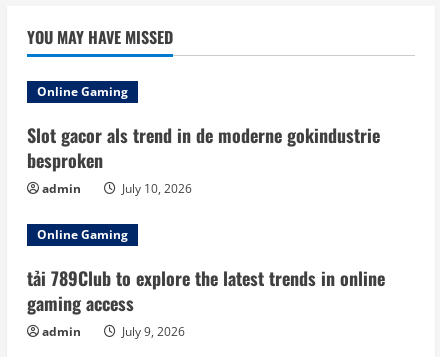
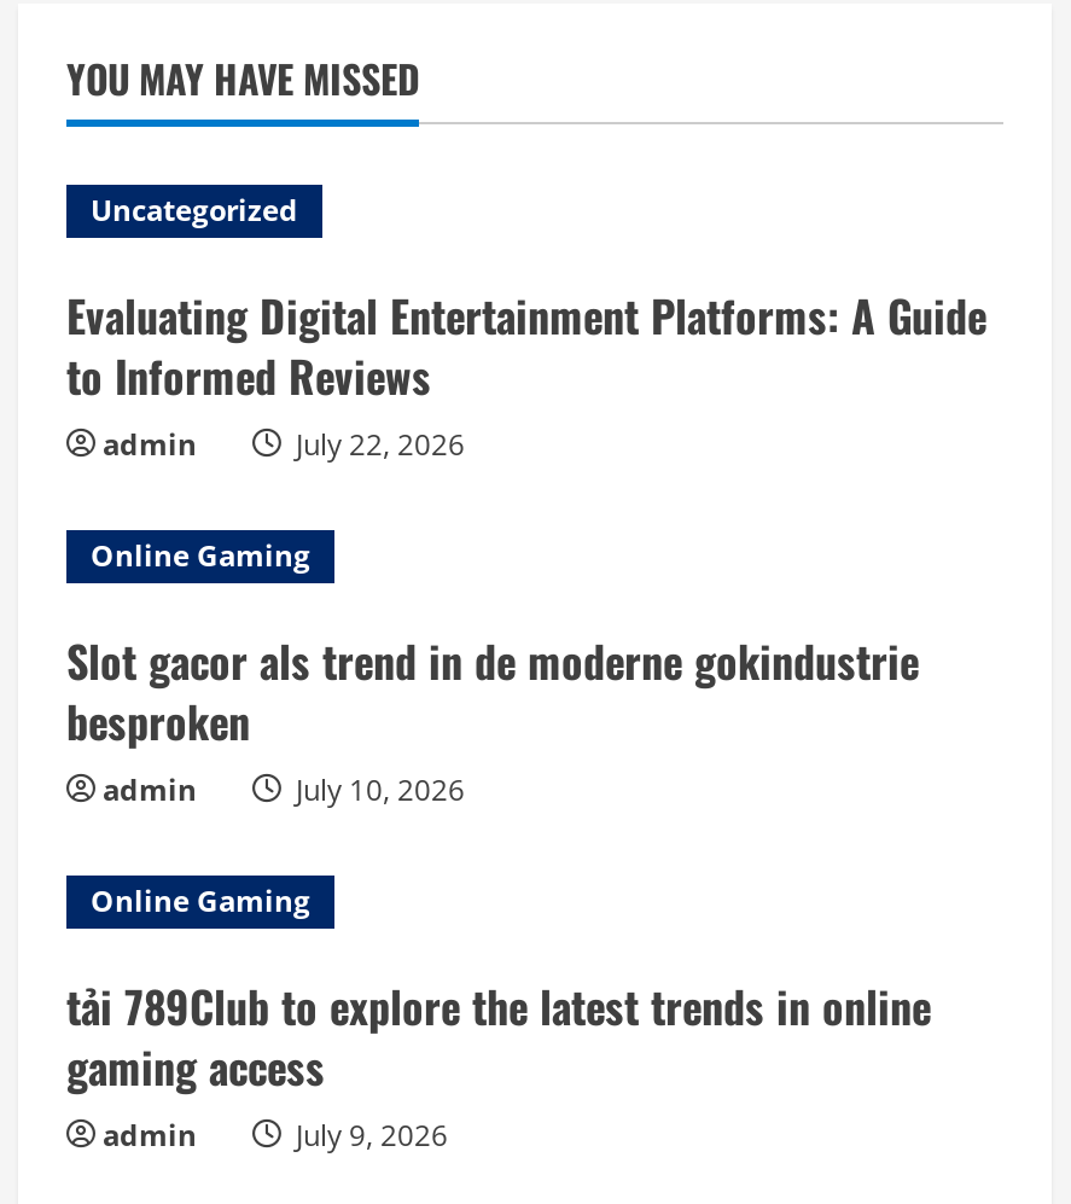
none -> [66,191,986,467] Uncategorized | Evaluating Digital Entertainment Platforms: A Guide | to Informed Reviews | admin | July 22, 2026

